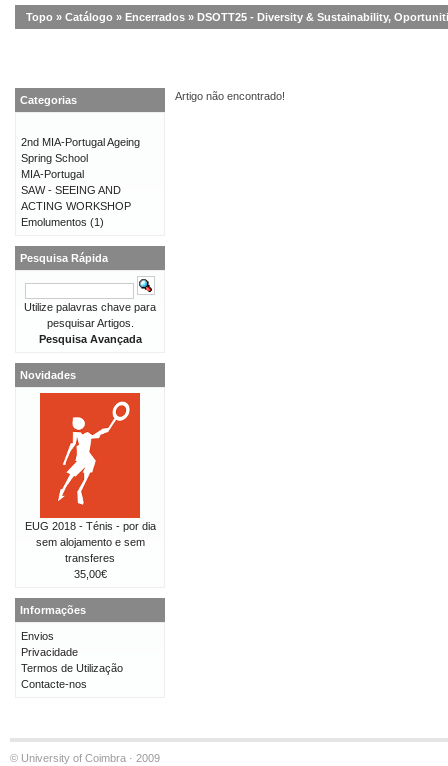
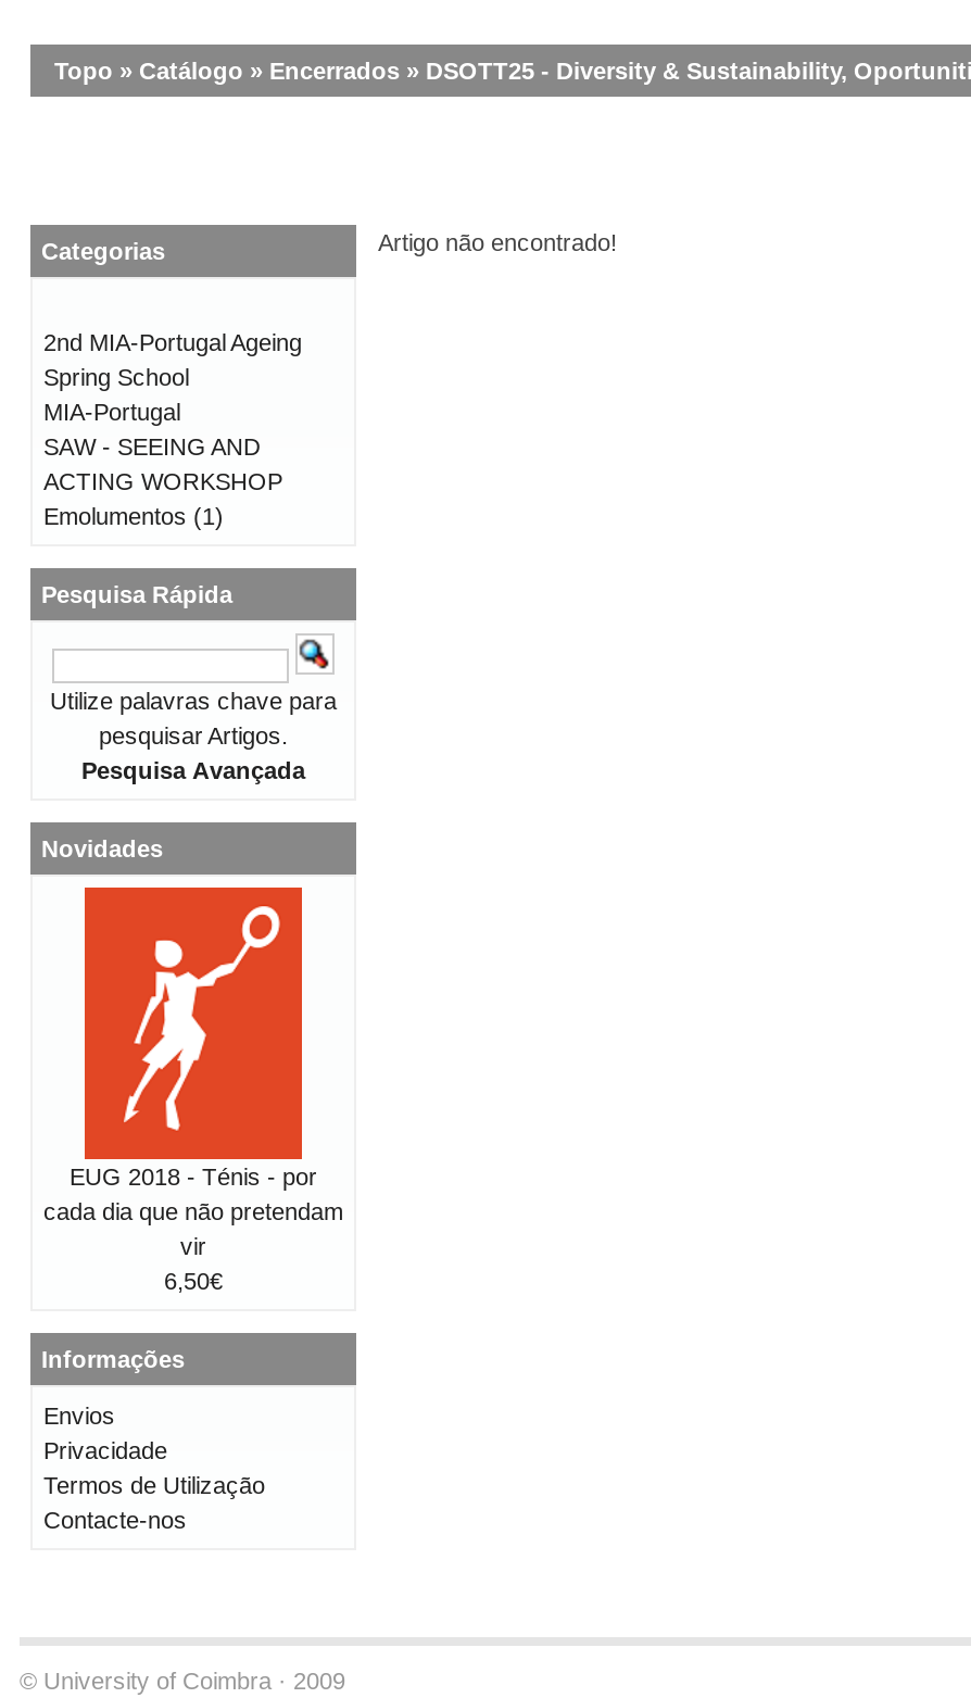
[24,520,155,580] EUG 2018 - Ténis - por dia | sem alojamento e sem | transferes | 35,00€ -> [43,1164,343,1294] EUG 2018 - Ténis - por | cada dia que não pretendam | vir | 6,50€

